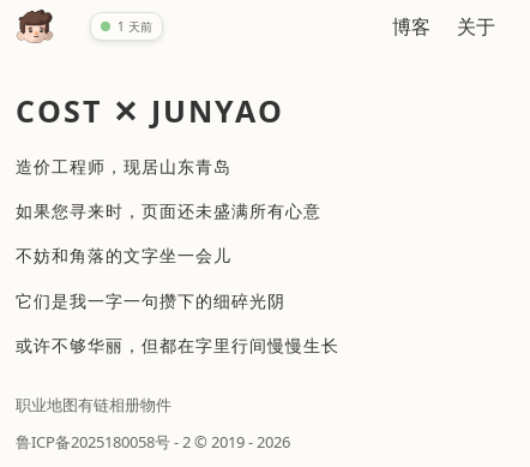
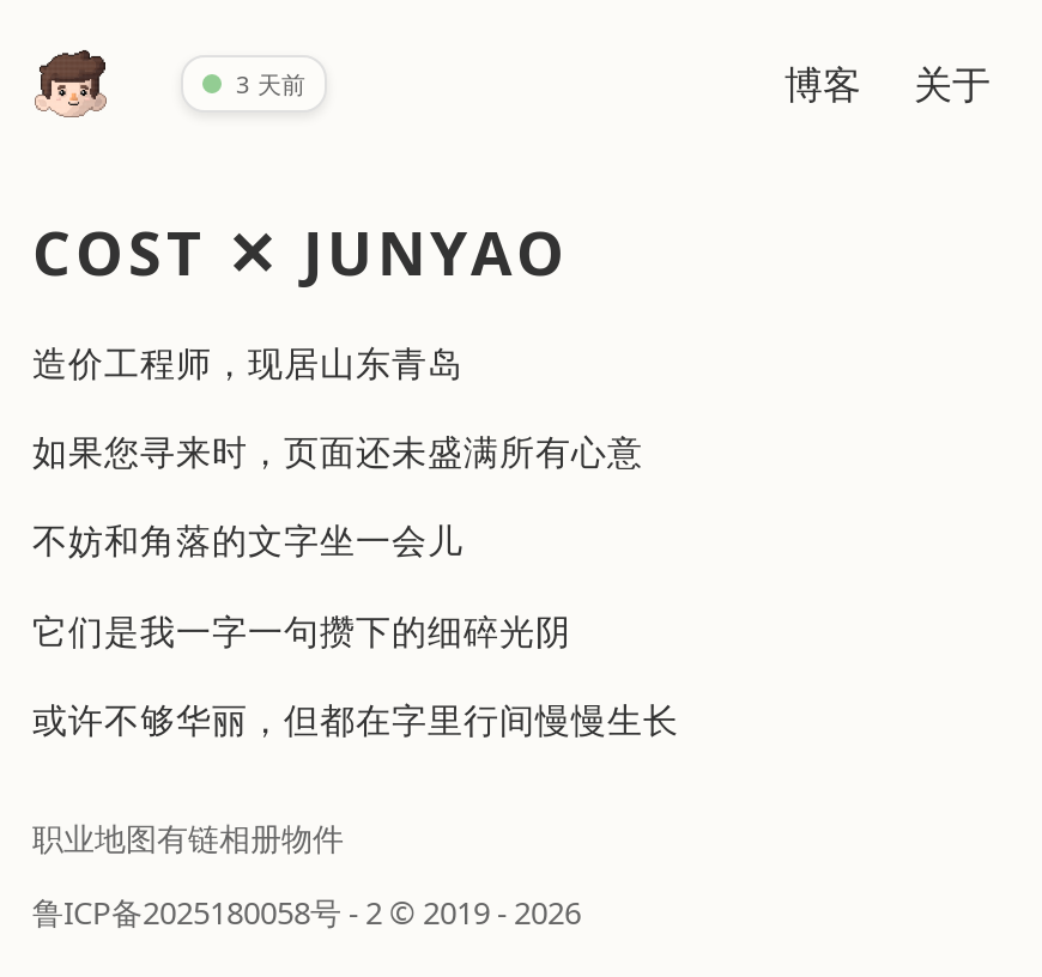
[118,18,152,35] 1 天前 -> [236,67,305,101] 3 天前

